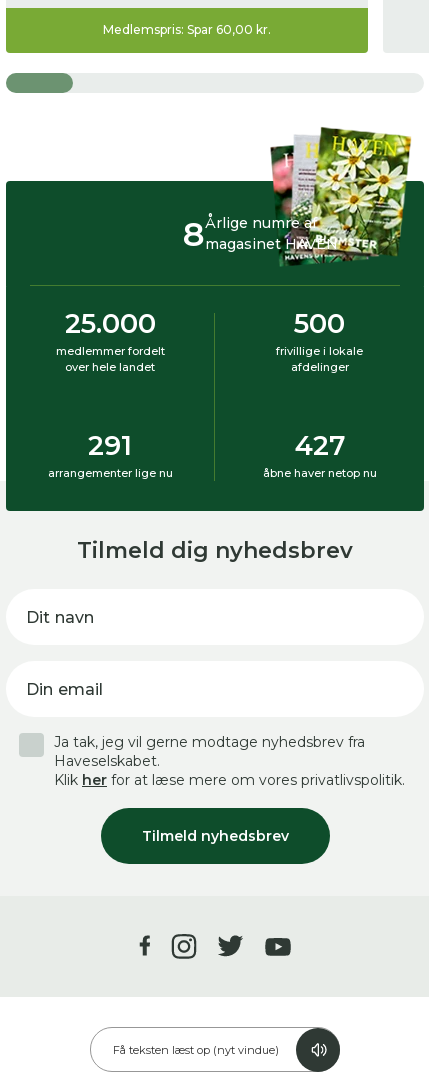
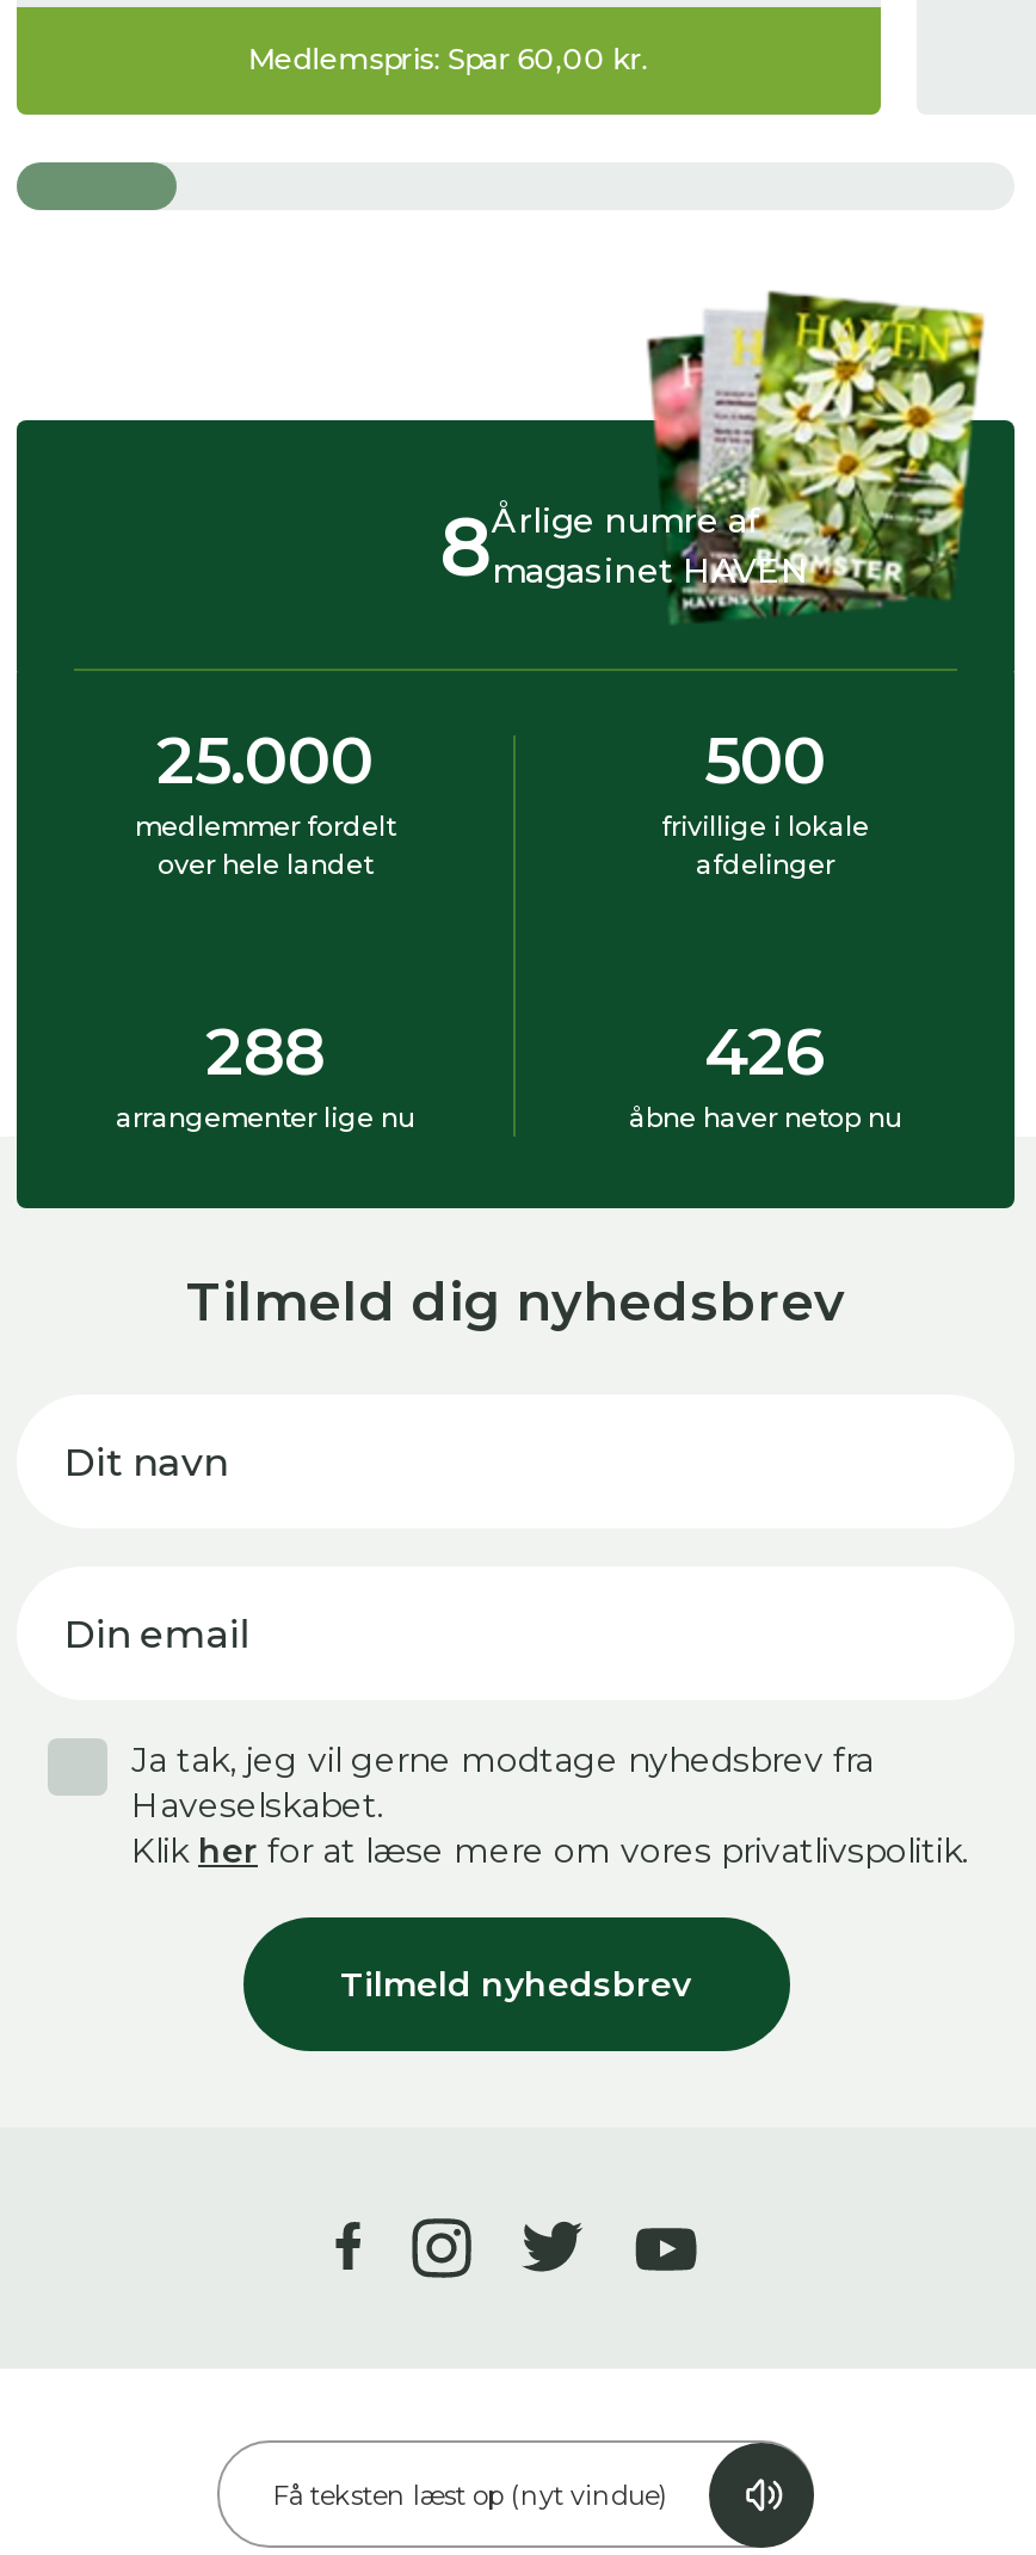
[88,429,132,462] 291 -> [205,1012,325,1091] 288
[294,429,344,462] 427 -> [704,1012,826,1091] 426

